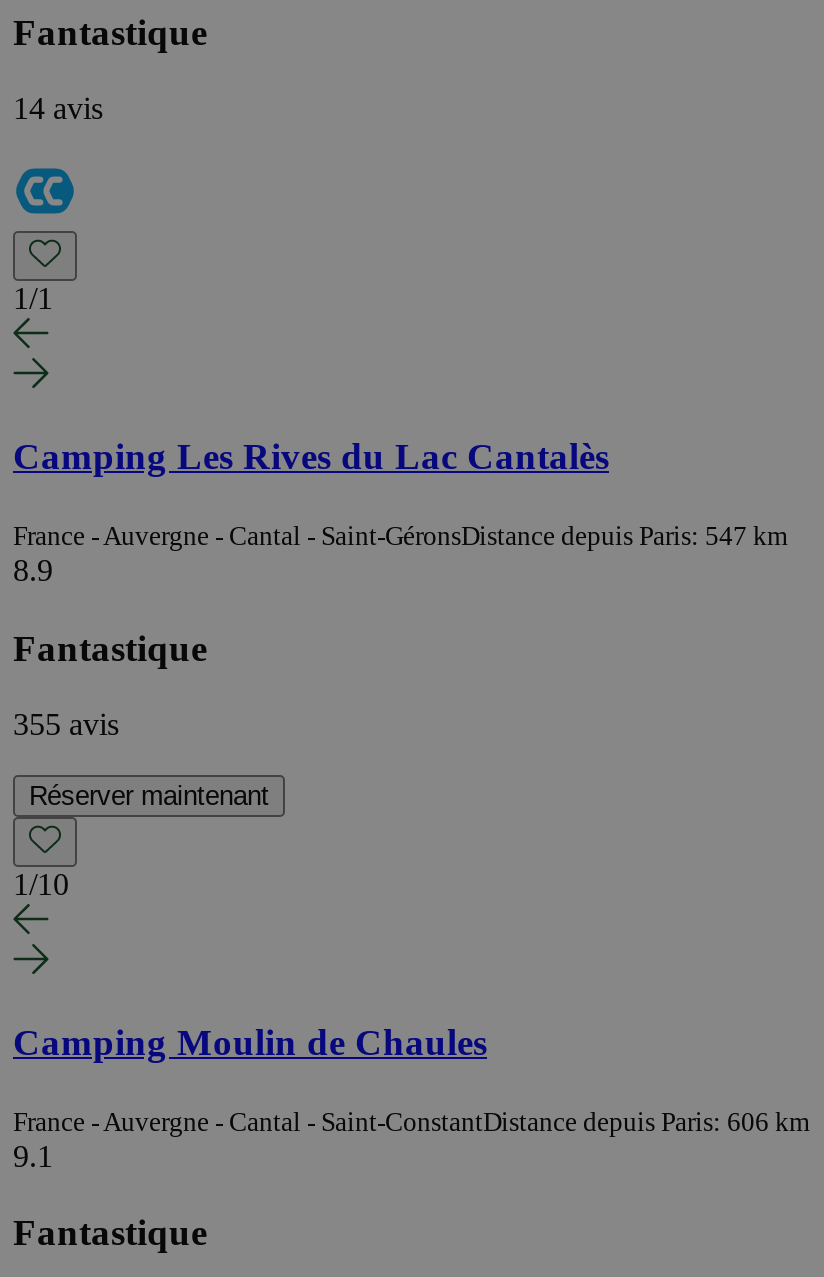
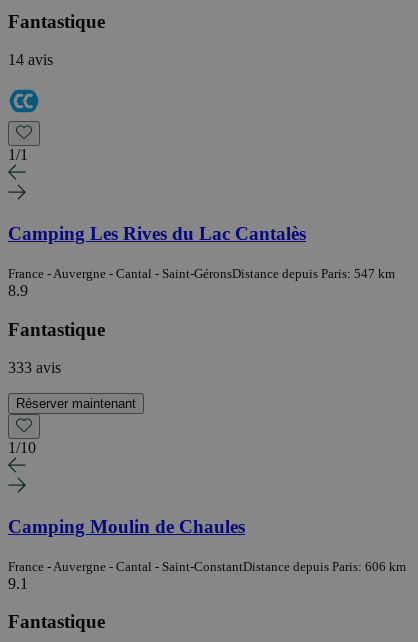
[13,708,119,742] 355 avis -> [8,359,61,376] 333 avis

